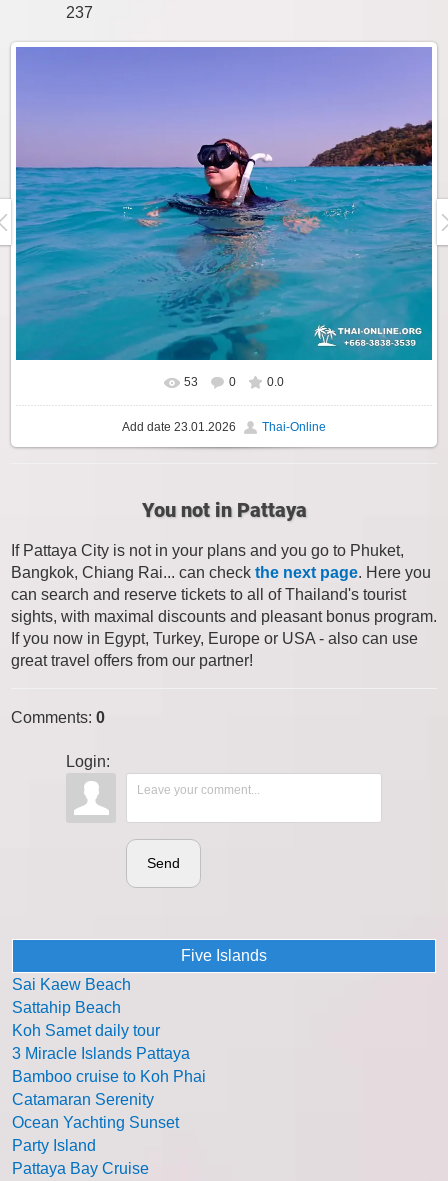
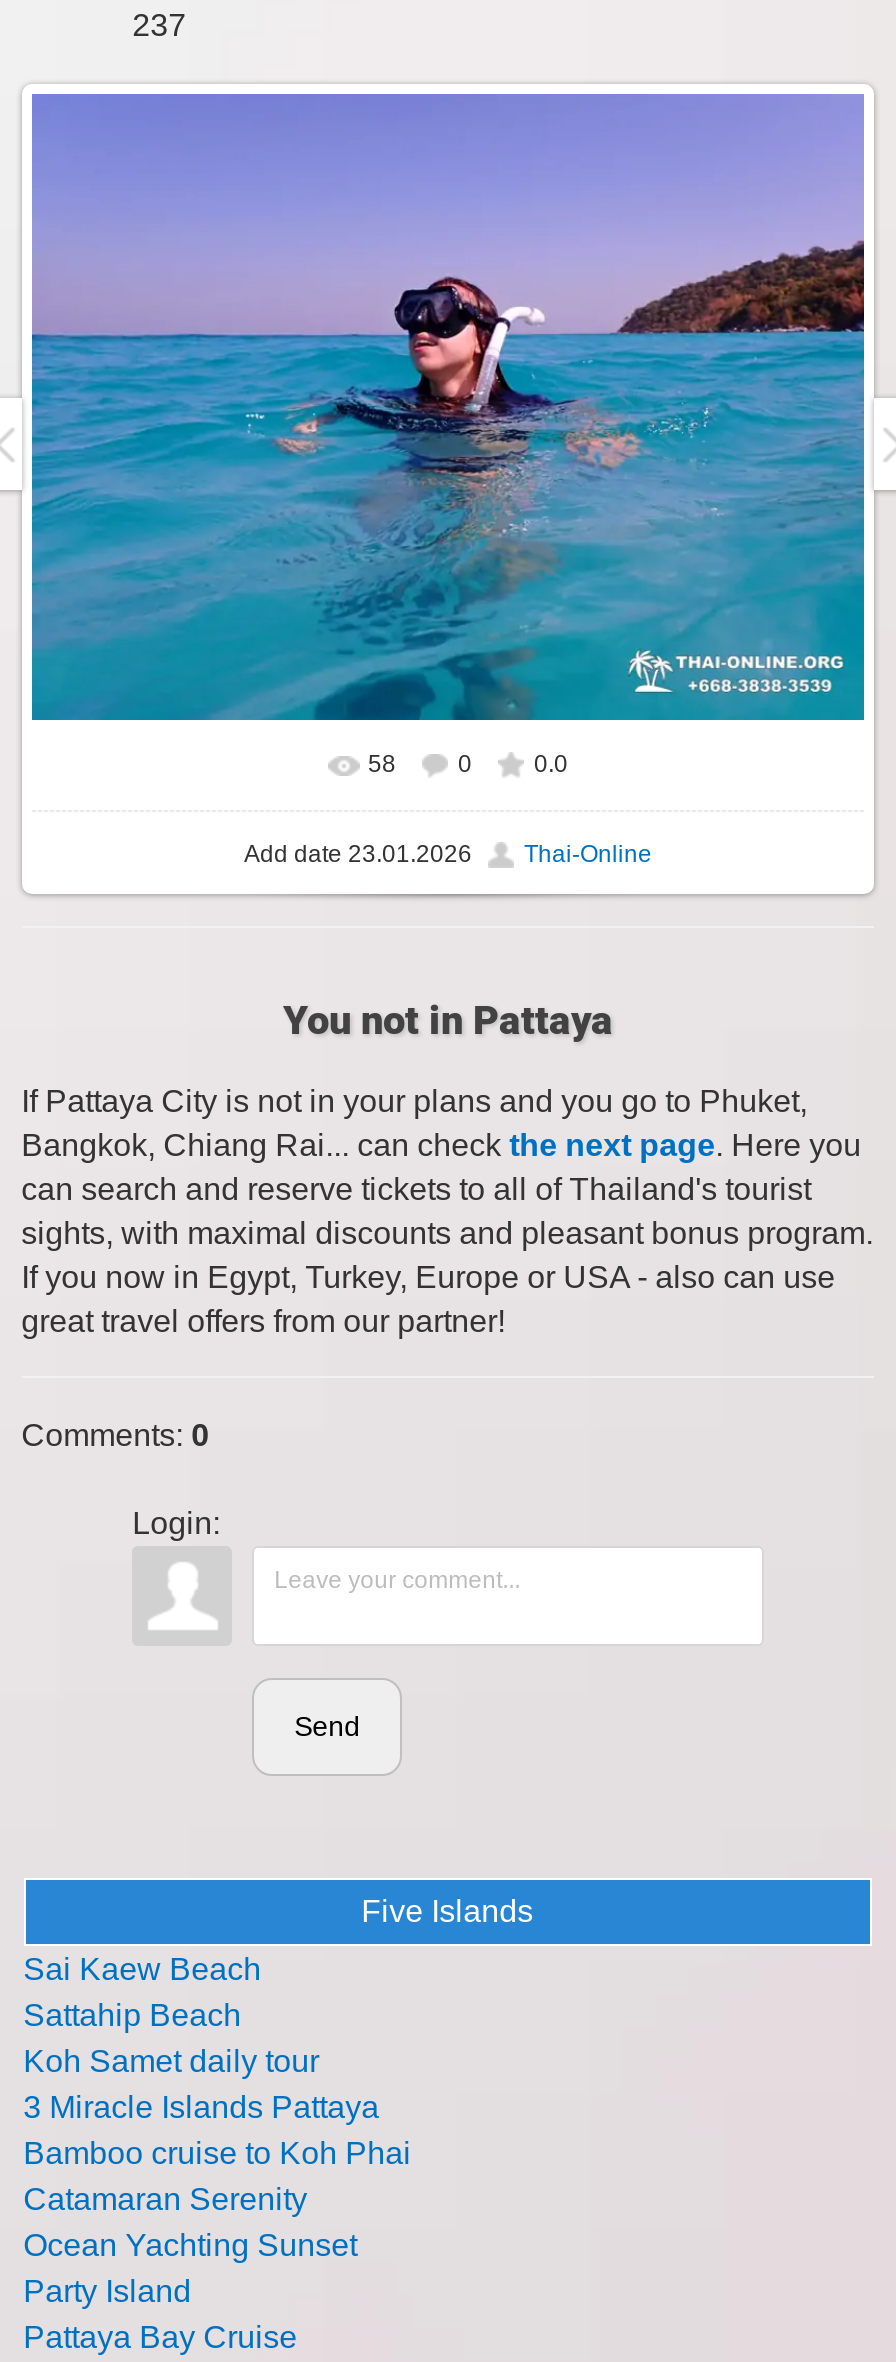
[184,375,198,389] 53 -> [368,750,396,778] 58

